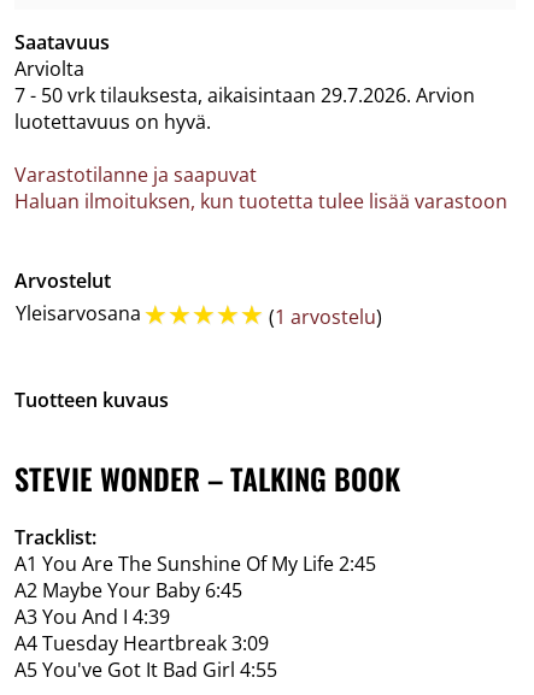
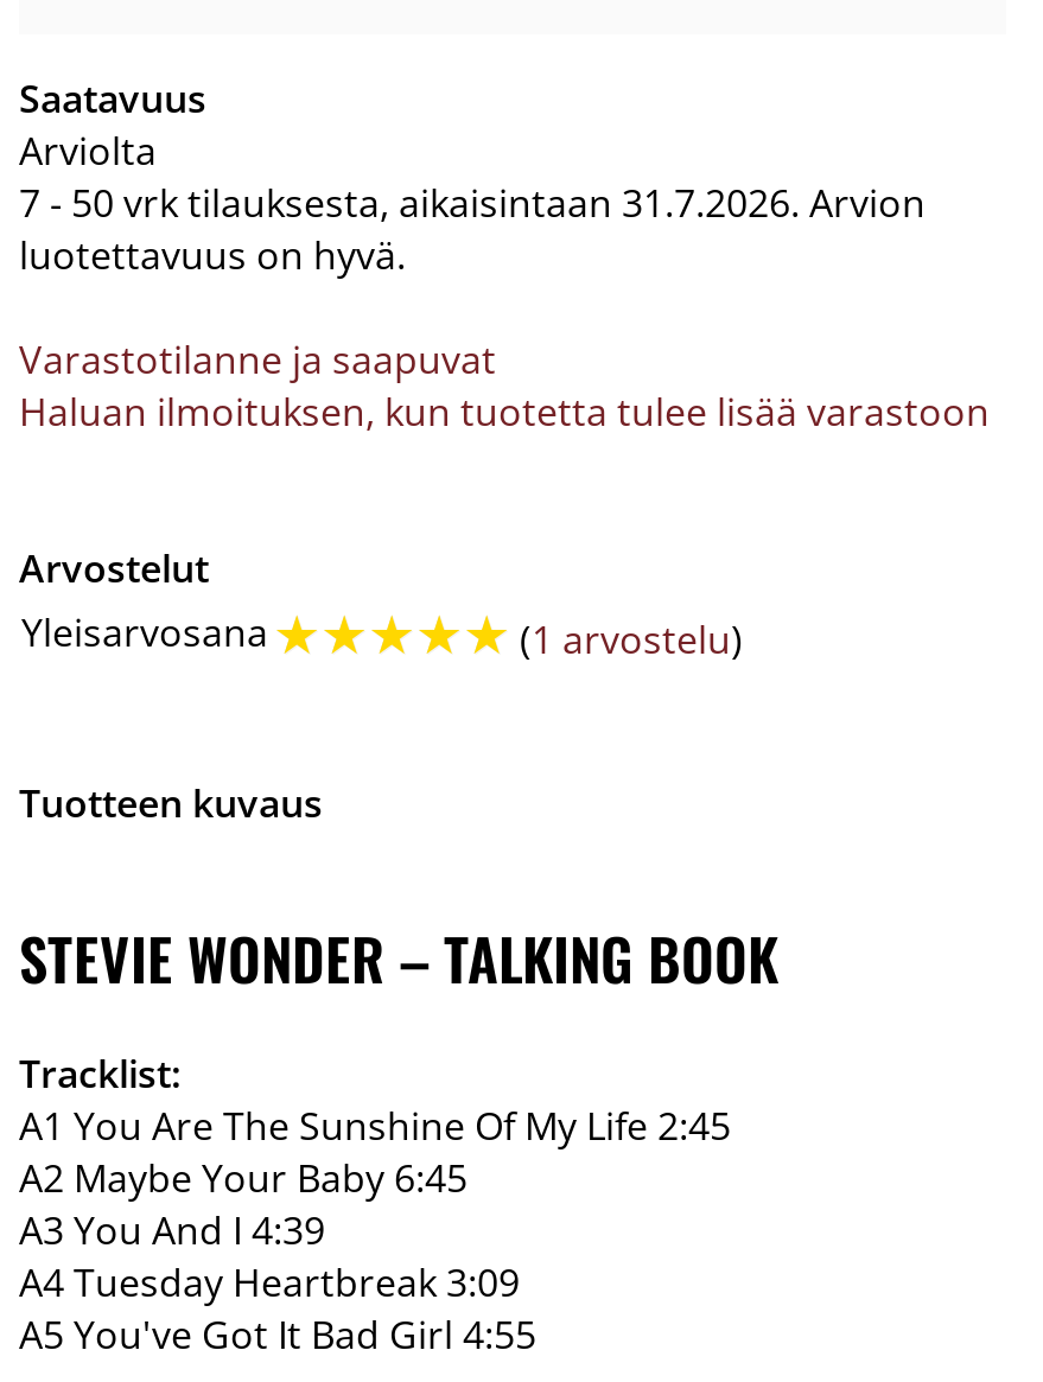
[14,82,475,109] 7 - 50 vrk tilauksesta, aikaisintaan 29.7.2026. Arvion -> [19,177,926,229] 7 - 50 vrk tilauksesta, aikaisintaan 31.7.2026. Arvion

